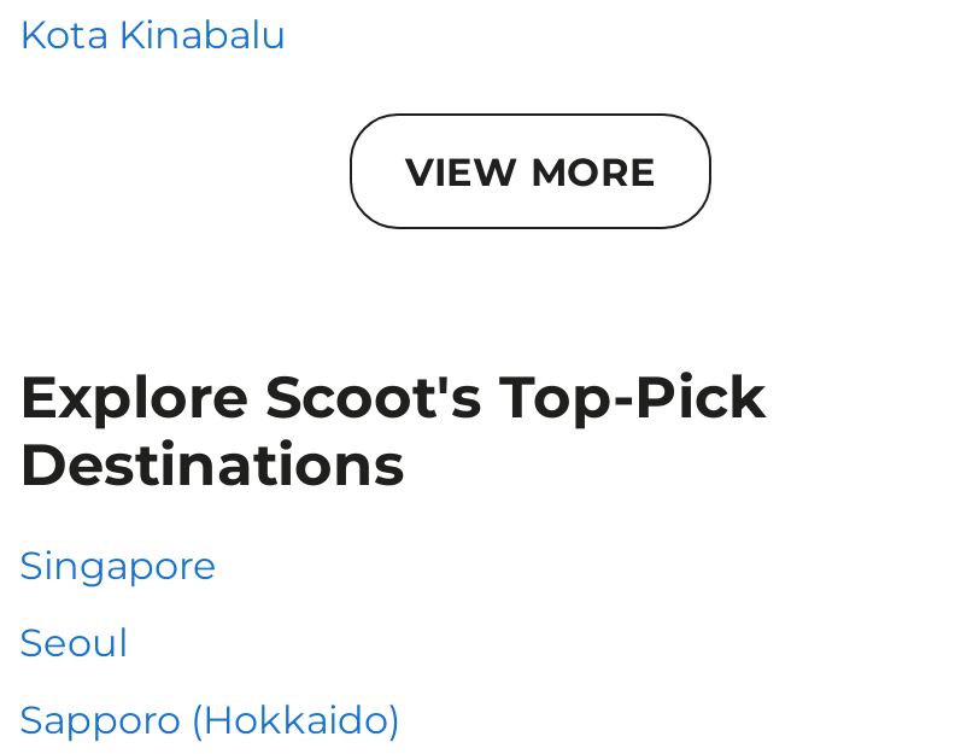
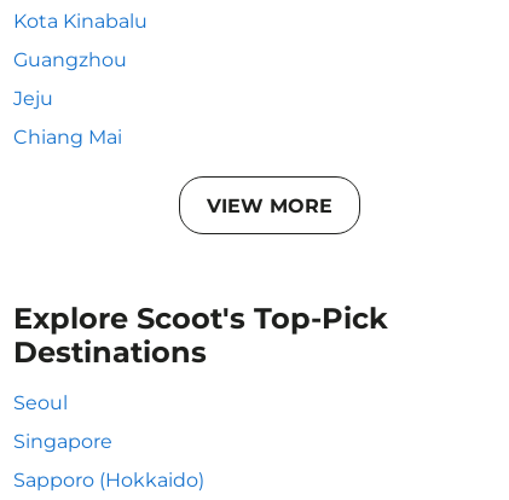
none -> [13,48,127,149] Guangzhou | Jeju | Chiang Mai
moved [19,543,217,589] -> [13,430,112,453]: Singapore

